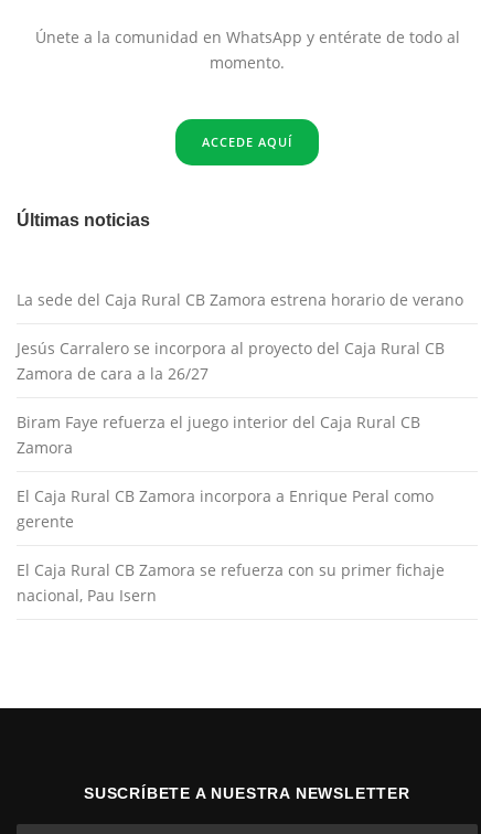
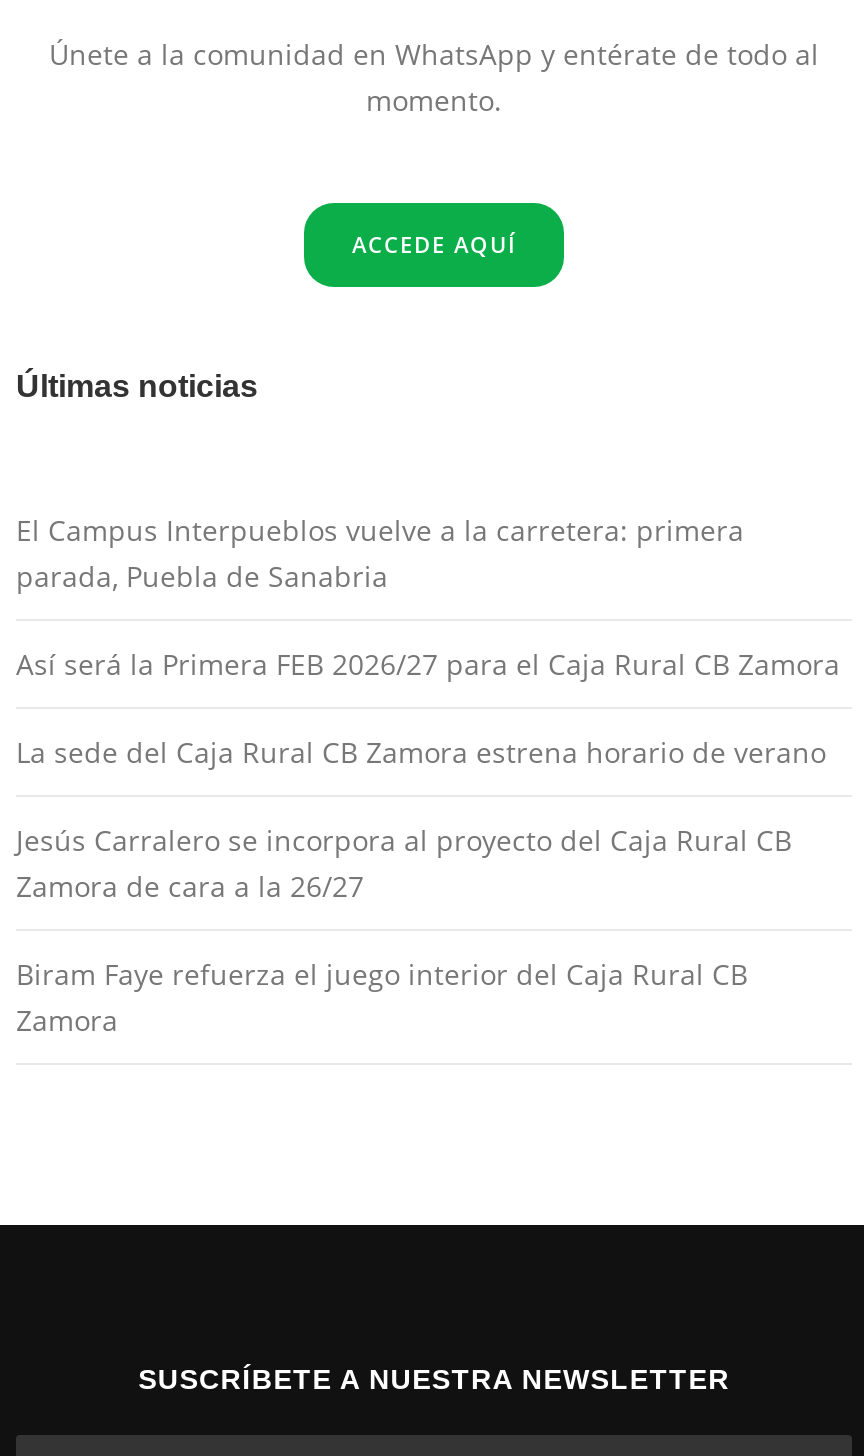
none -> [16,511,840,683] El Campus Interpueblos vuelve a la carretera: primera | parada, Puebla de Sanabria | Así será la Primera FEB 2026/27 para el Caja Rural CB Zamora
moved [17,289,463,458] -> [16,733,826,1039]: La sede del Caja Rural CB Zamora estrena horario de verano | Jesús Carralero se incorpora al proyecto del Caja Rural CB | Zamora de cara a la 26/27 | Biram Faye refuerza el juego interior del Caja Rural CB | Zamora
[17,486,445,606] El Caja Rural CB Zamora incorpora a Enrique Peral como | gerente | El Caja Rural CB Zamora se refuerza con su primer fichaje | nacional, Pau Isern -> none

